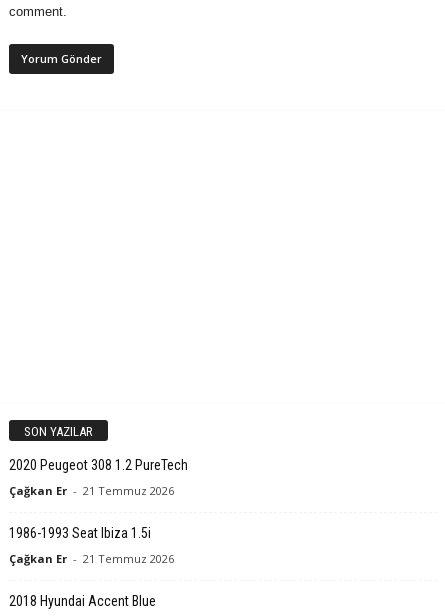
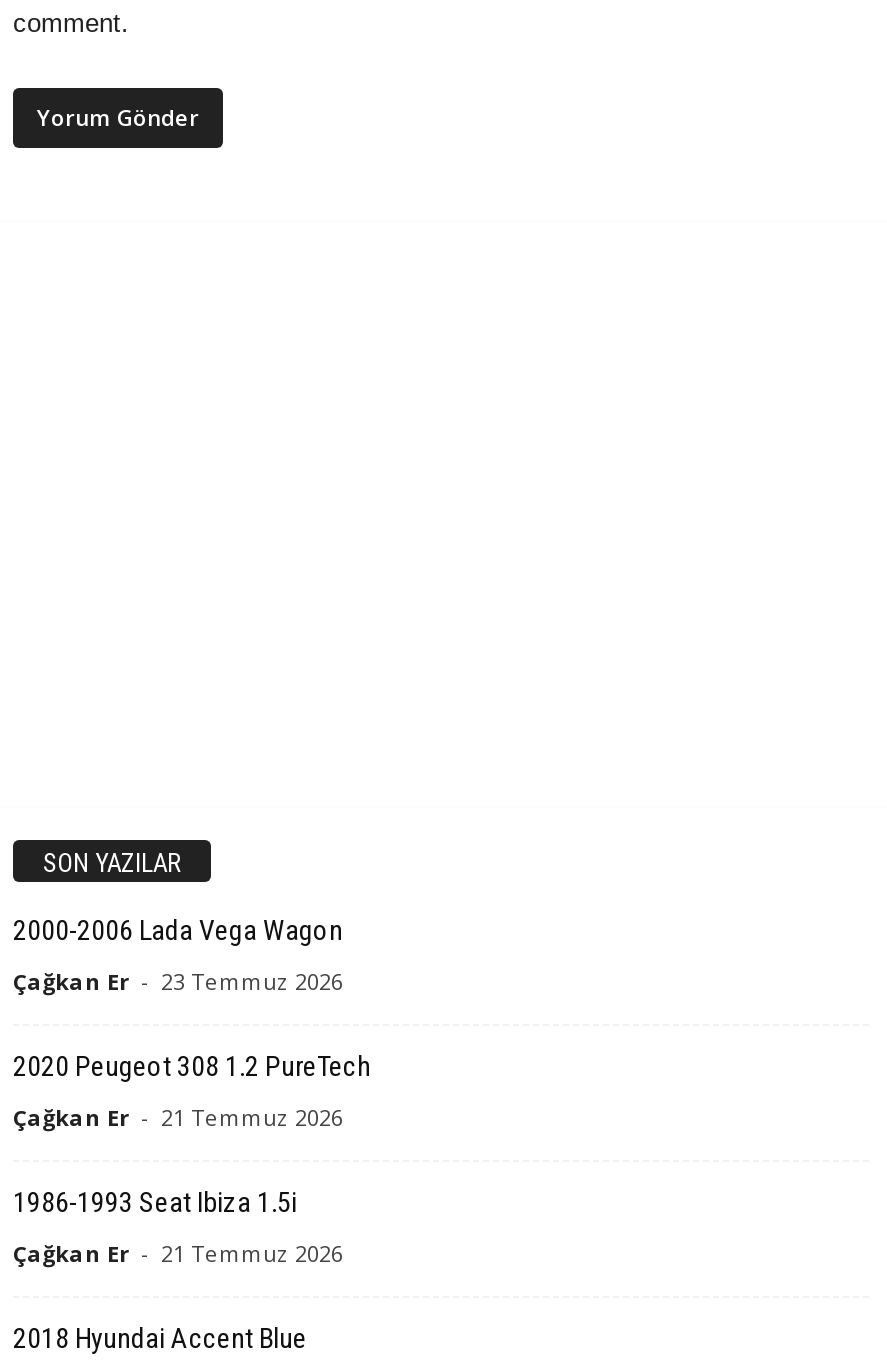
none -> [13,914,343,996] 2000-2006 Lada Vega Wagon | Çağkan Er - 23 Temmuz 2026

